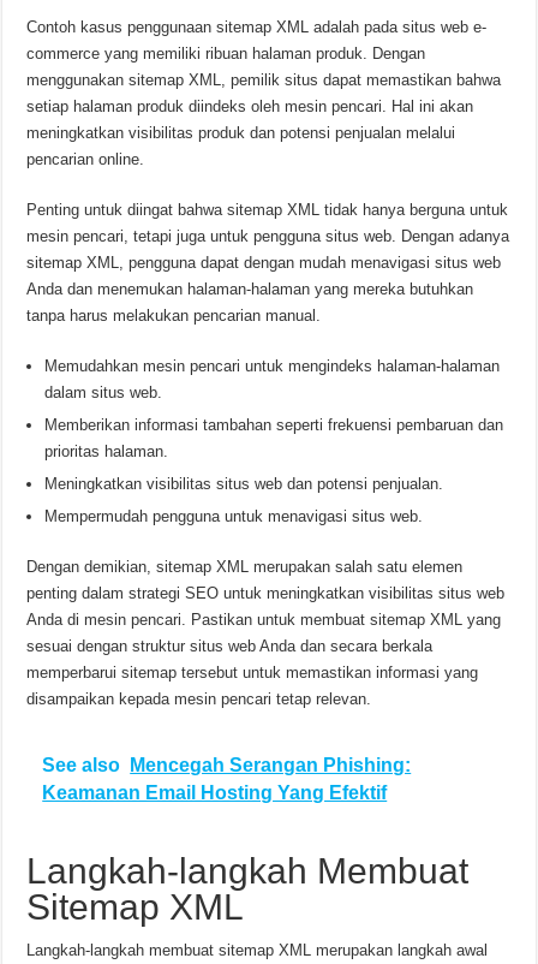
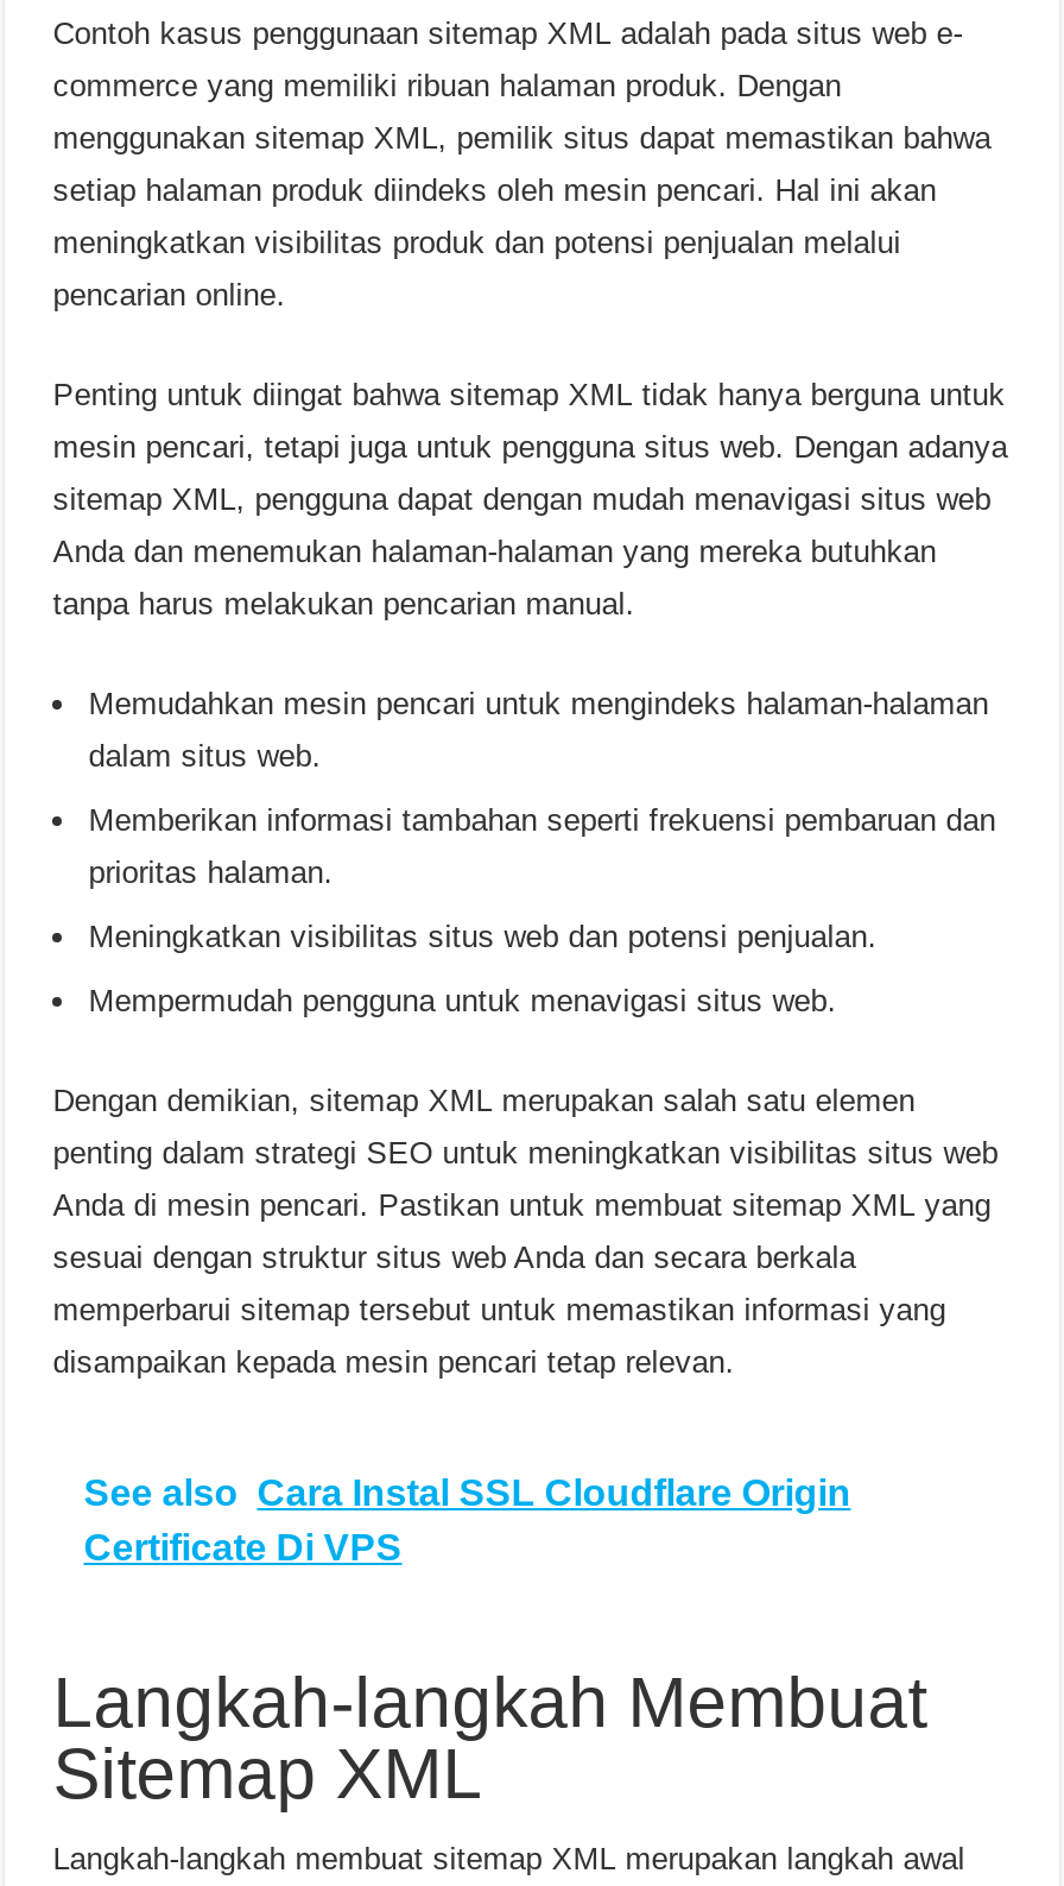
[42,755,411,803] See also Mencegah Serangan Phishing: | Keamanan Email Hosting Yang Efektif -> [84,1472,851,1567] See also Cara Instal SSL Cloudflare Origin | Certificate Di VPS

